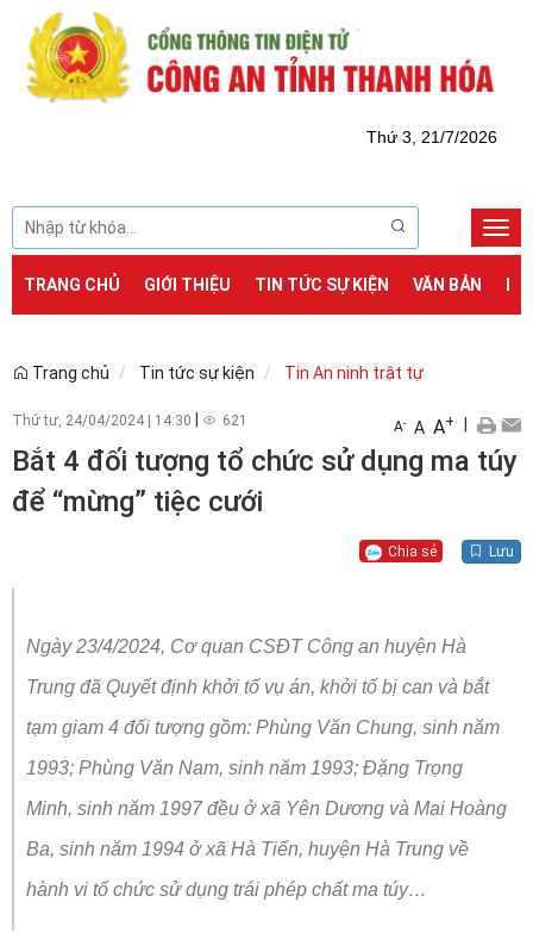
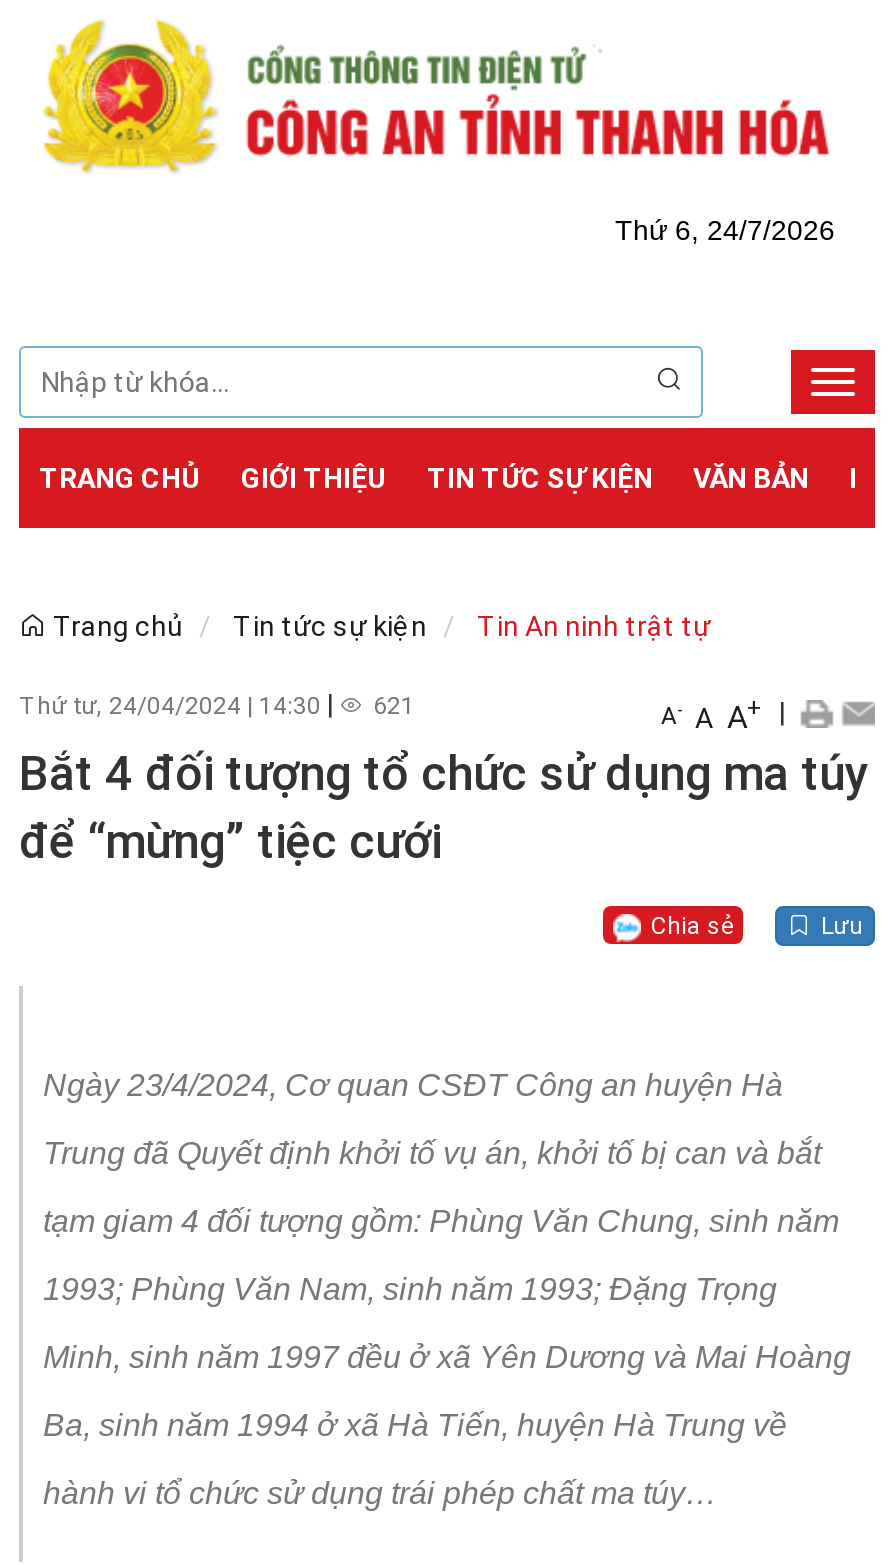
[366,127,497,146] Thứ 3, 21/7/2026 -> [615,214,835,246] Thứ 6, 24/7/2026

